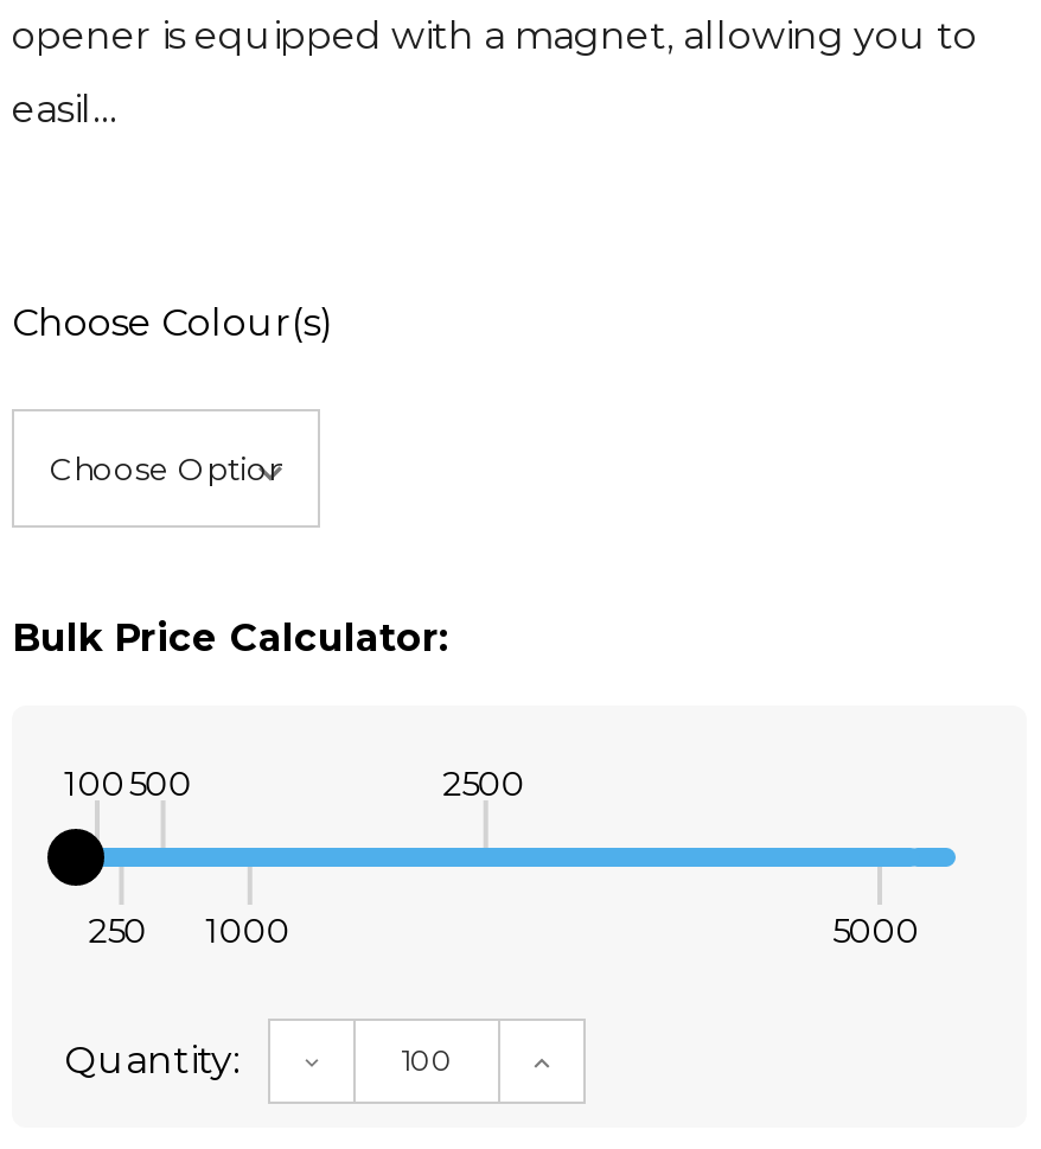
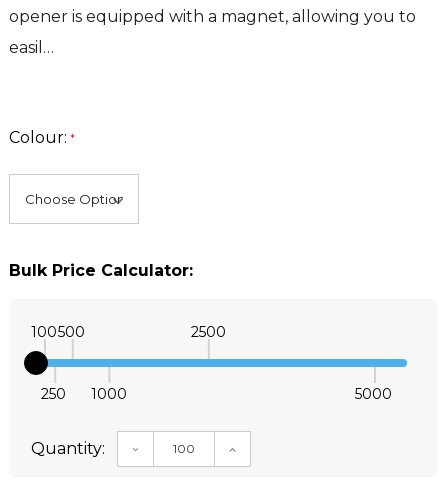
[12,301,334,346] Choose Colour(s) -> [9,128,75,147] Colour: *

